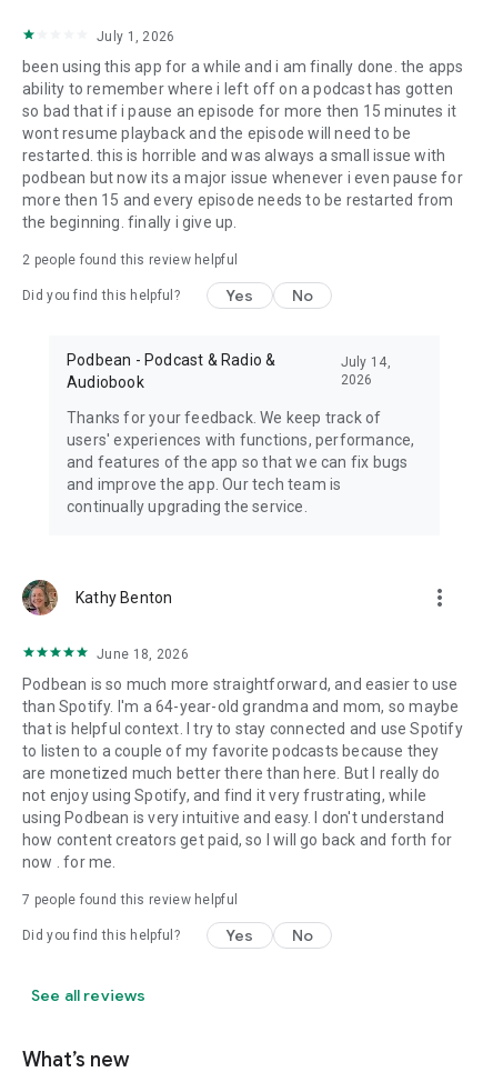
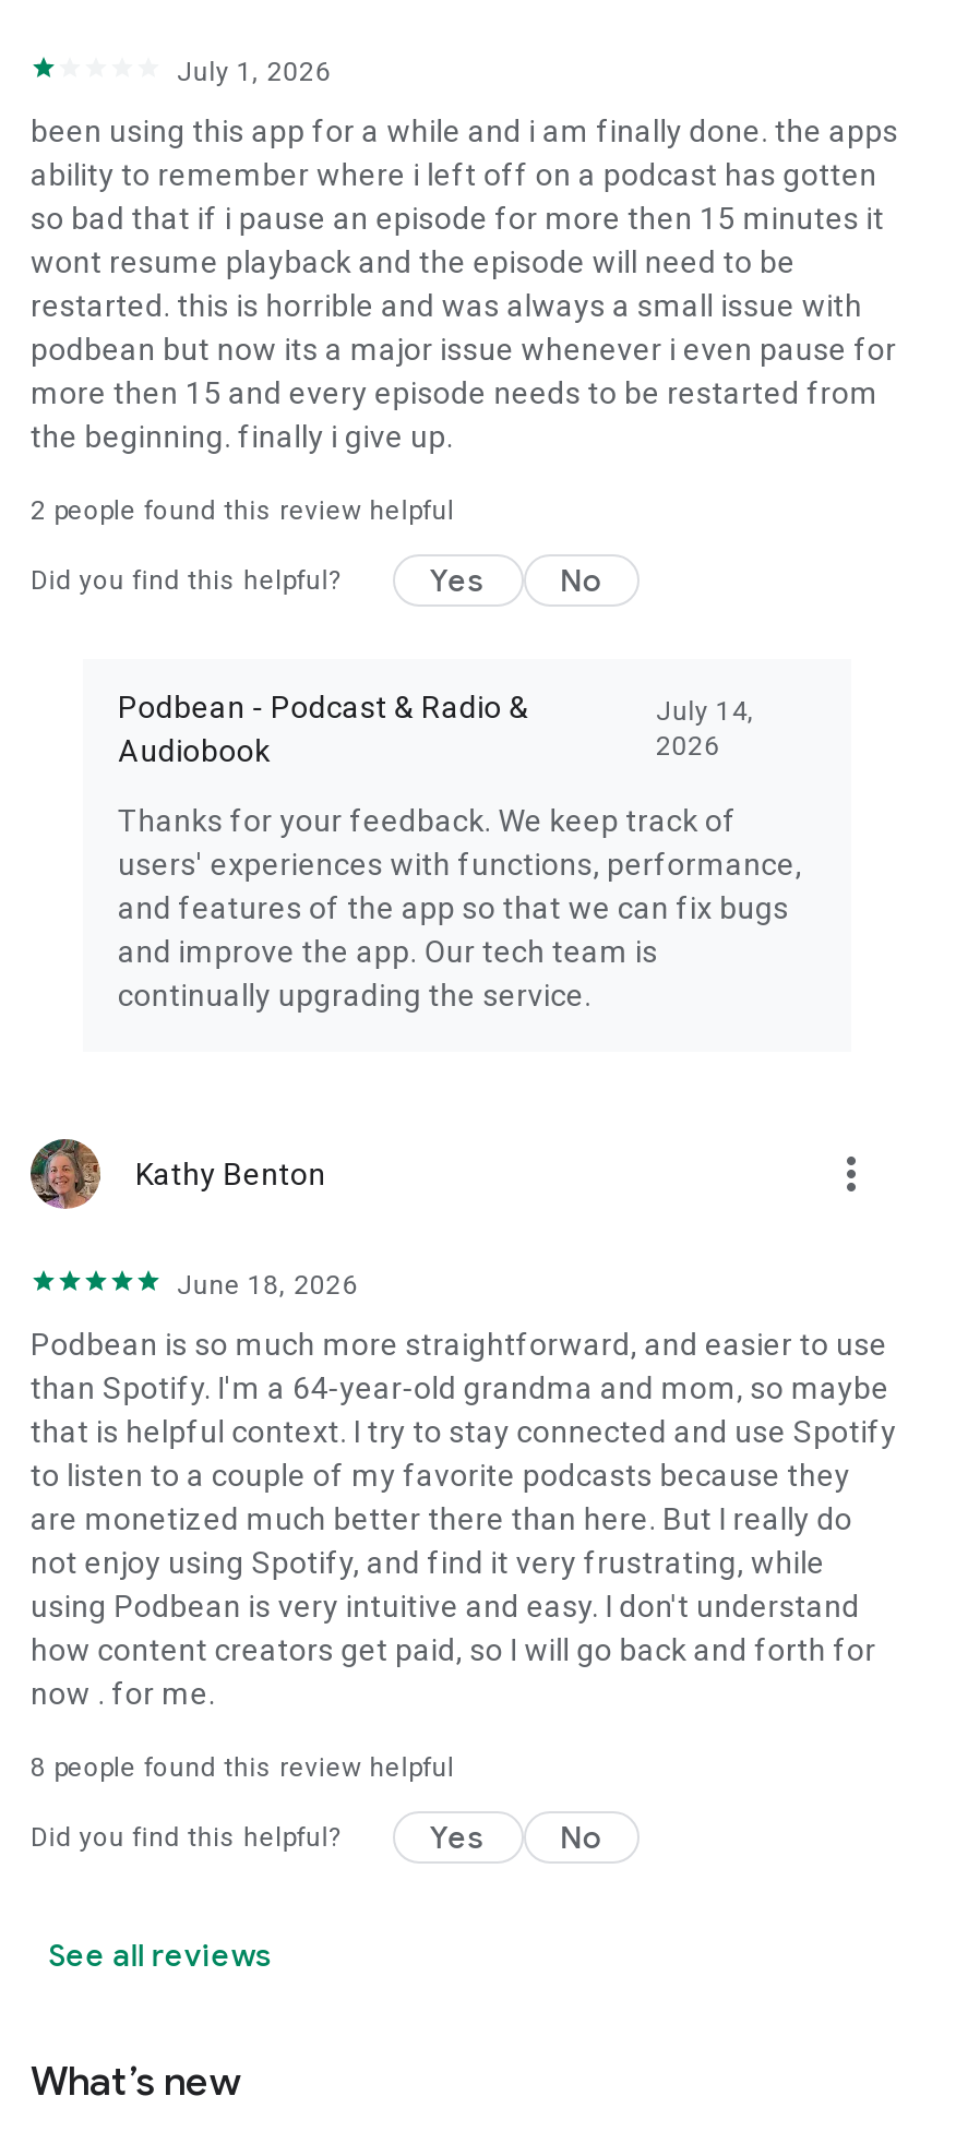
[22,892,238,908] 7 people found this review helpful -> [31,1752,454,1783] 8 people found this review helpful

